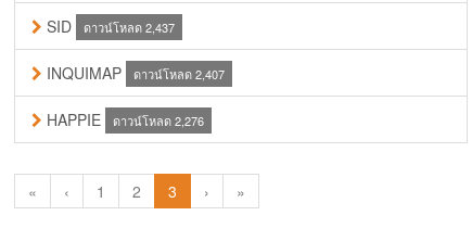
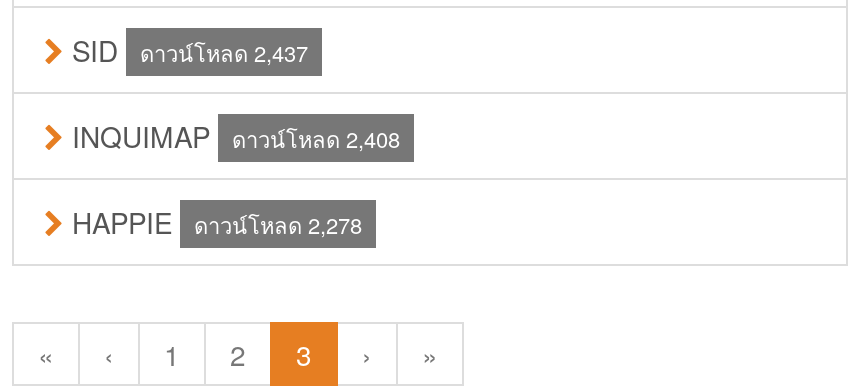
[47,62,225,84] INQUIMAP ดาวน์โหลด 2,407 -> [72,116,400,156] INQUIMAP ดาวน์โหลด 2,408
[113,112,204,129] ดาวน์โหลด 2,276 -> [194,208,362,240] ดาวน์โหลด 2,278

